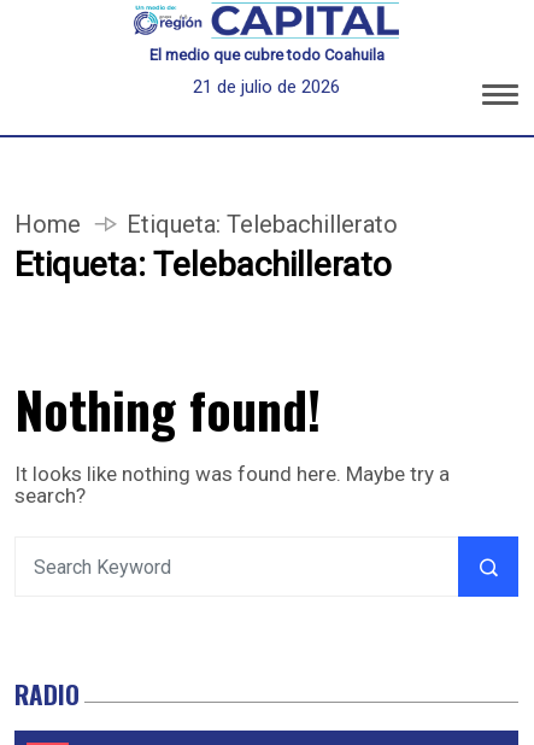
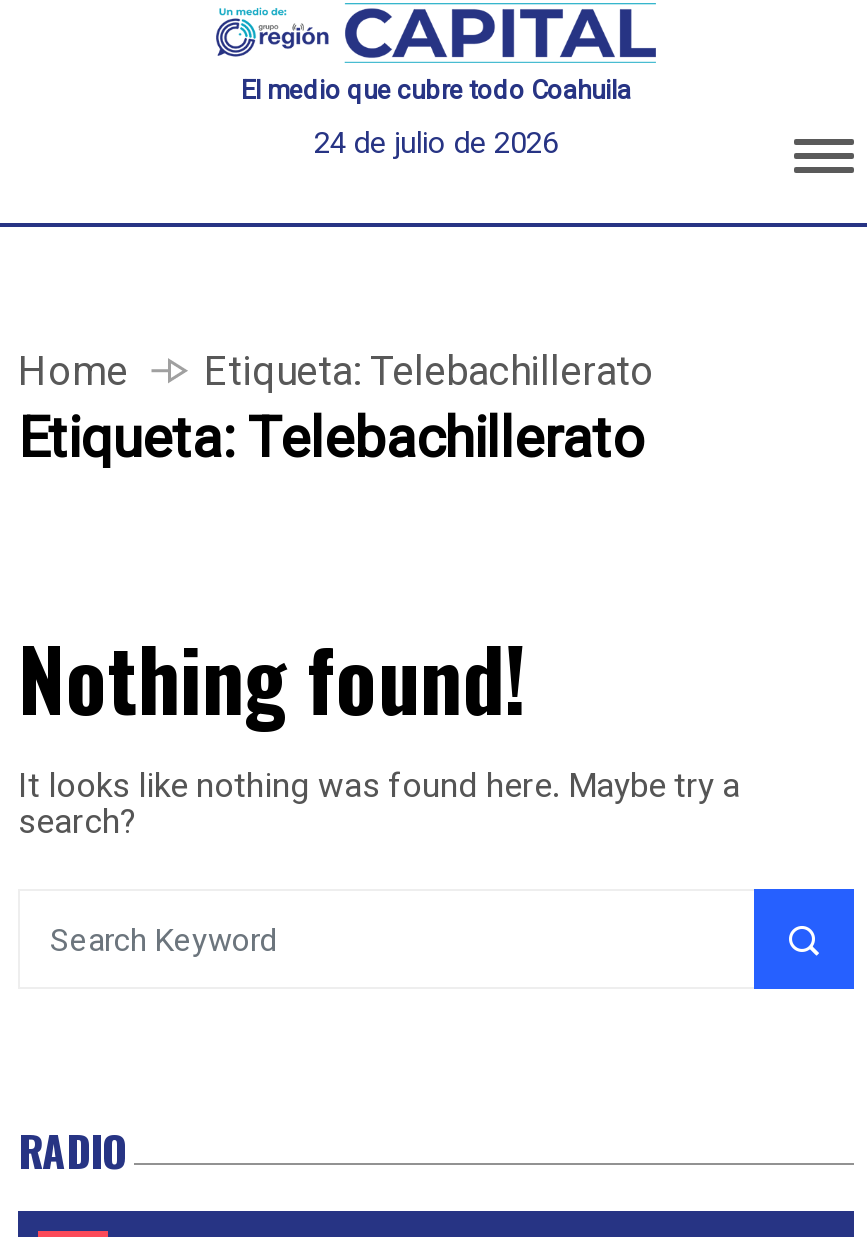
[193,76,340,98] 21 de julio de 2026 -> [314,125,558,161] 24 de julio de 2026

